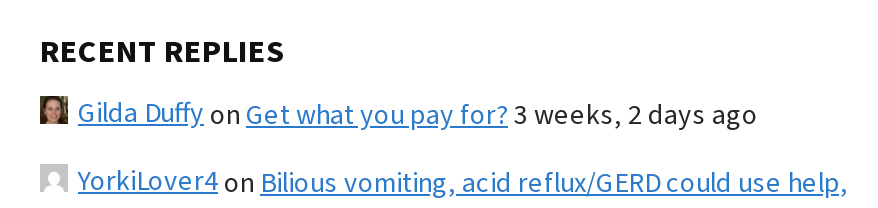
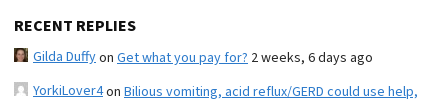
[78,93,758,135] Gilda Duffyon Get what you pay for? 3 weeks, 2 days ago -> [33,47,373,68] Gilda Duffyon Get what you pay for? 2 weeks, 6 days ago

